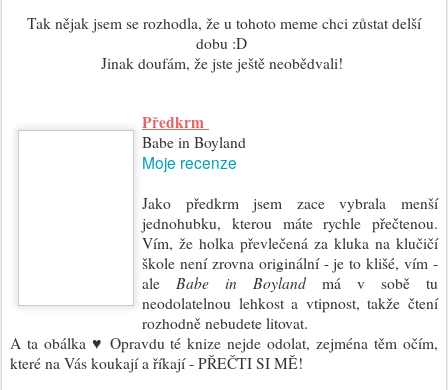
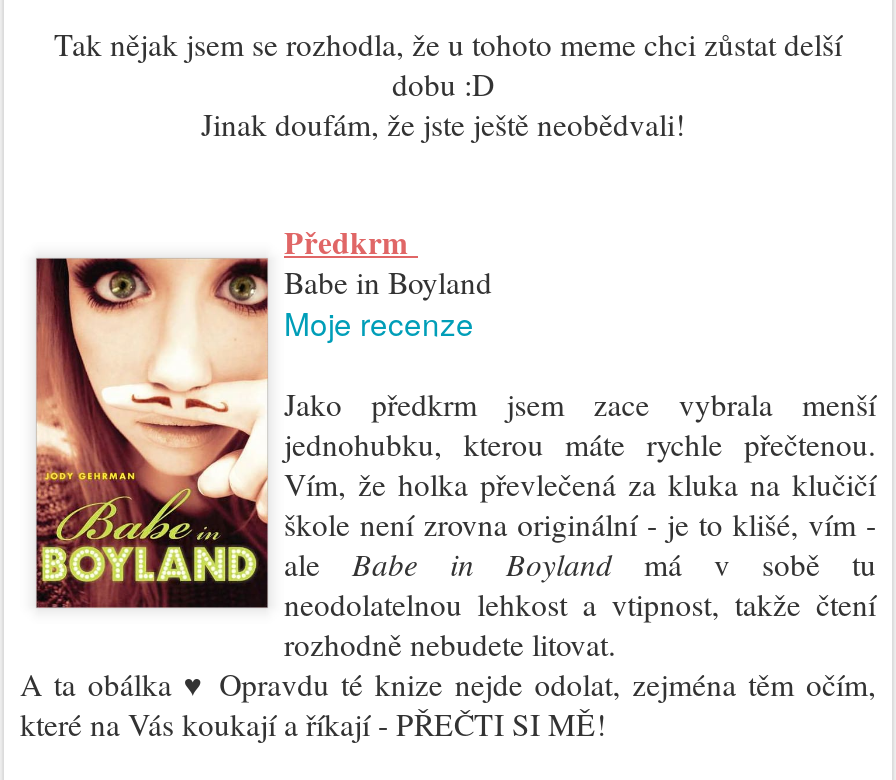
none -> [34,256,270,610] [image]

